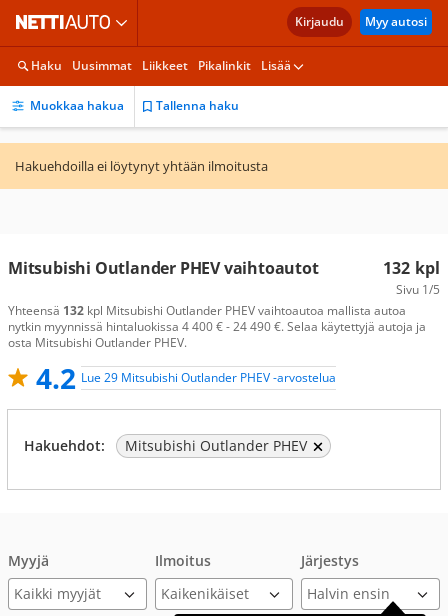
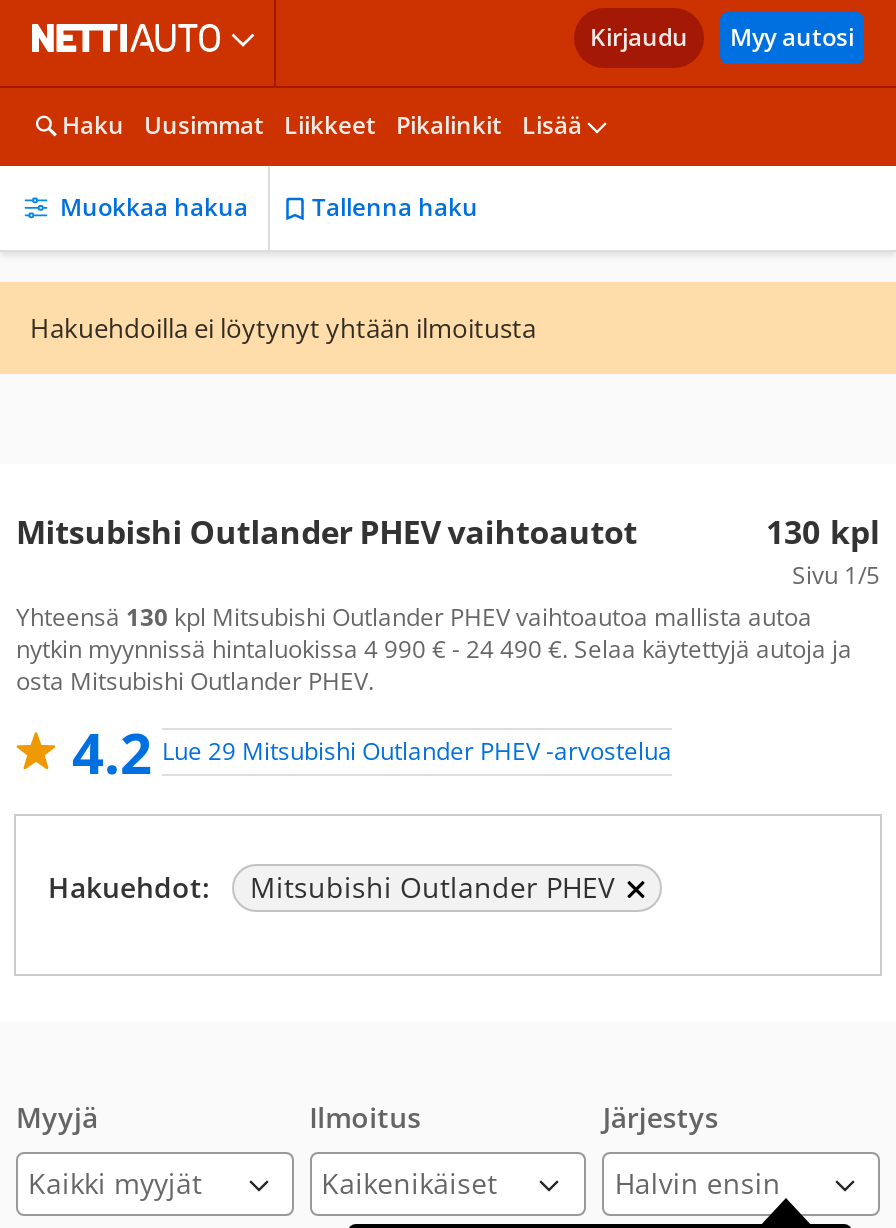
[383,257,440,279] 132 kpl -> [766,510,880,554] 130 kpl
[8,302,406,319] Yhteensä 132 kpl Mitsubishi Outlander PHEV vaihtoautoa mallista autoa -> [16,600,812,634] Yhteensä 130 kpl Mitsubishi Outlander PHEV vaihtoautoa mallista autoa
[8,318,426,335] nytkin myynnissä hintaluokissa 4 400 € - 24 490 €. Selaa käytettyjä autoja ja -> [16,632,852,666] nytkin myynnissä hintaluokissa 4 990 € - 24 490 €. Selaa käytettyjä autoja ja

